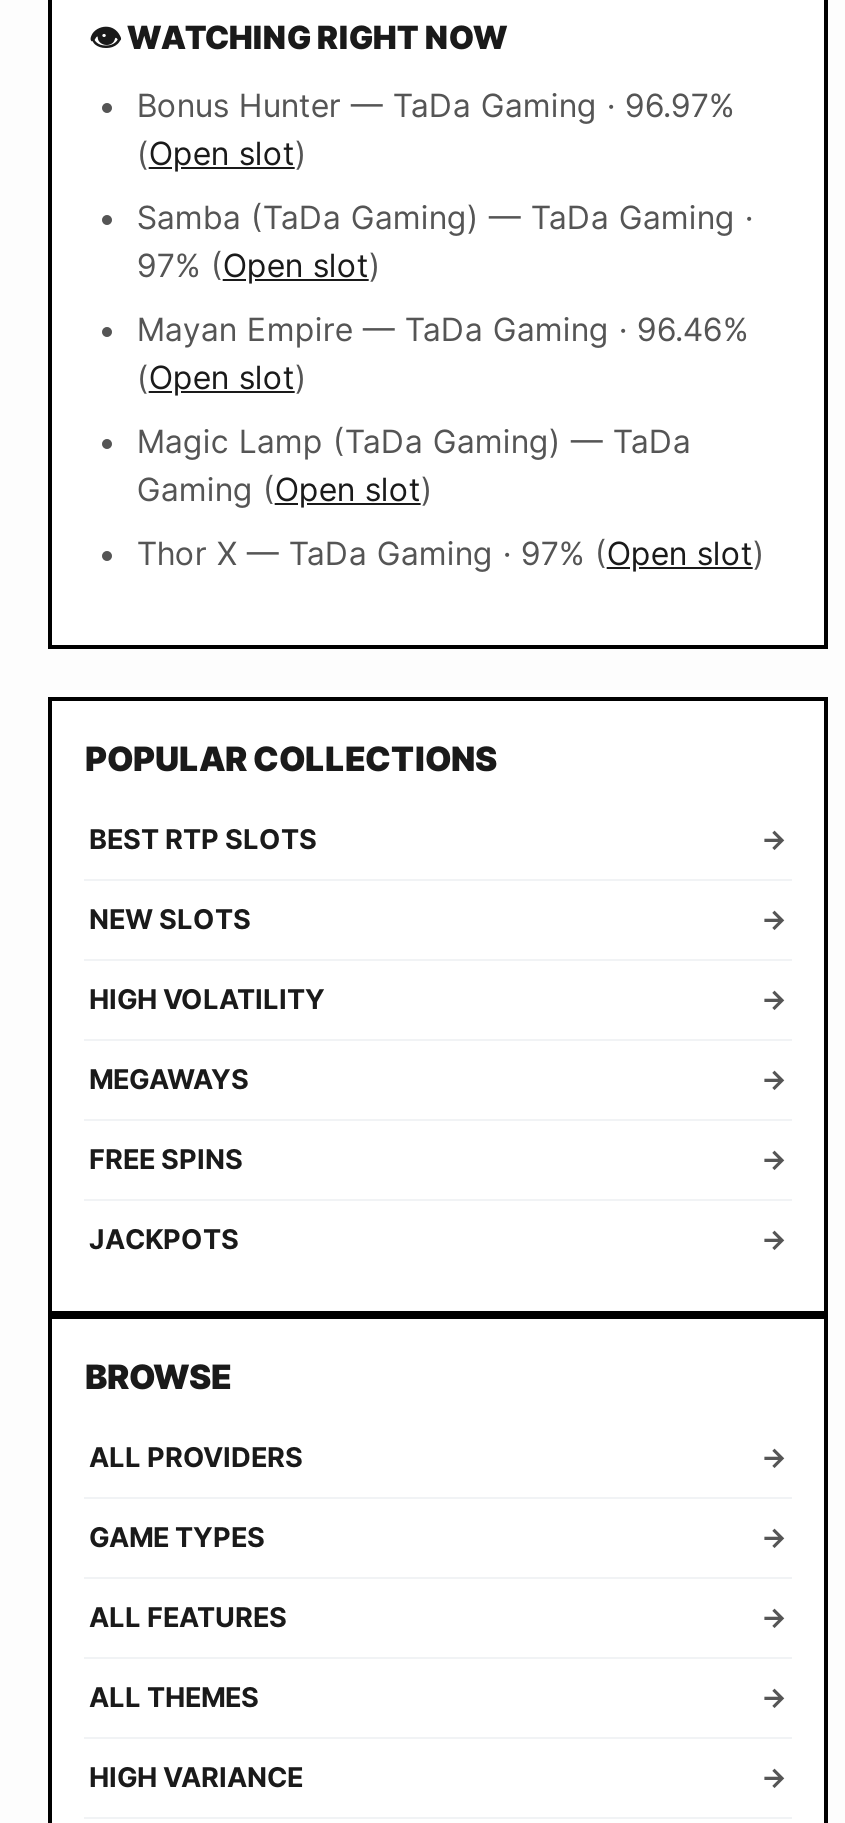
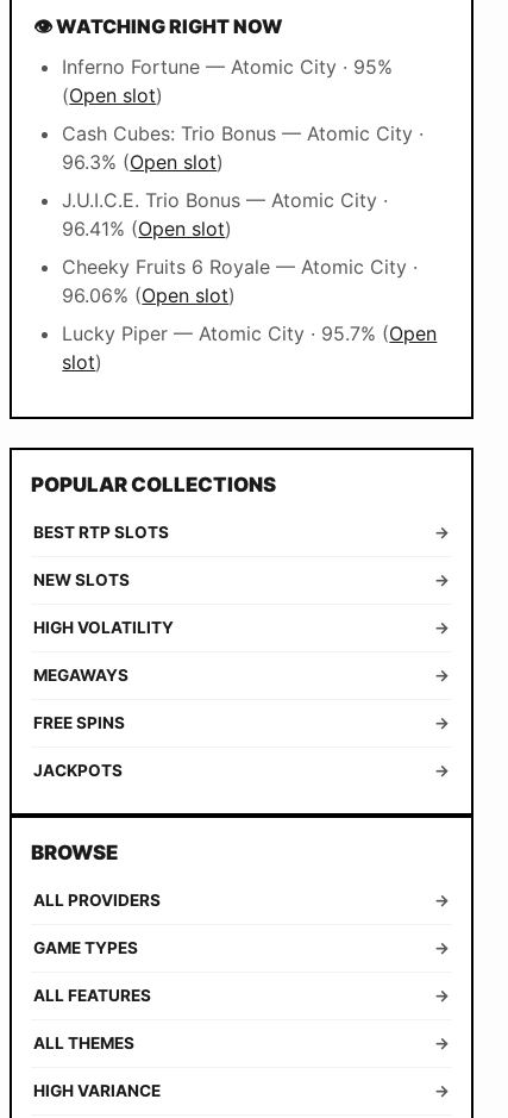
[137,85,735,125] Bonus Hunter — TaDa Gaming · 96.97% -> [62,55,393,79] Inferno Fortune — Atomic City · 95%
[137,197,753,285] Samba (TaDa Gaming) — TaDa Gaming · | 97% (Open slot) -> [62,122,424,174] Cash Cubes: Trio Bonus — Atomic City · | 96.3% (Open slot)
[137,309,749,397] Mayan Empire — TaDa Gaming · 96.46% | (Open slot) -> [62,188,388,241] J.U.I.C.E. Trio Bonus — Atomic City · | 96.41% (Open slot)
[137,421,691,509] Magic Lamp (TaDa Gaming) — TaDa | Gaming (Open slot) -> [62,255,418,307] Cheeky Fruits 6 Royale — Atomic City · | 96.06% (Open slot)
[137,533,765,573] Thor X — TaDa Gaming · 97% (Open slot) -> [62,322,437,374] Lucky Piper — Atomic City · 95.7% (Open | slot)

